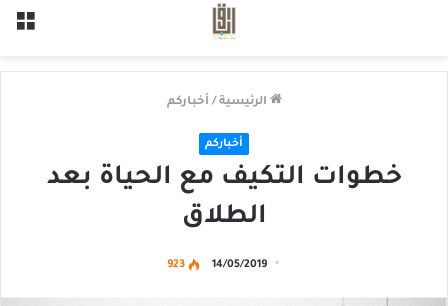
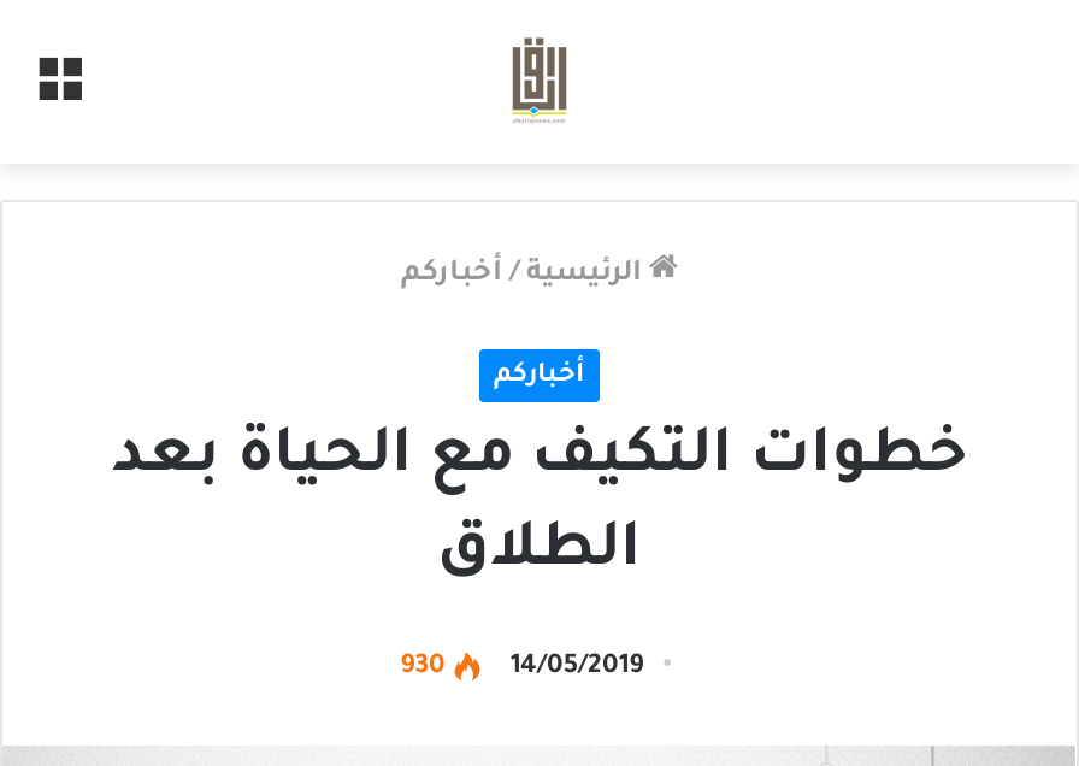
[166,259,184,271] 923 -> [400,654,446,682] 930

